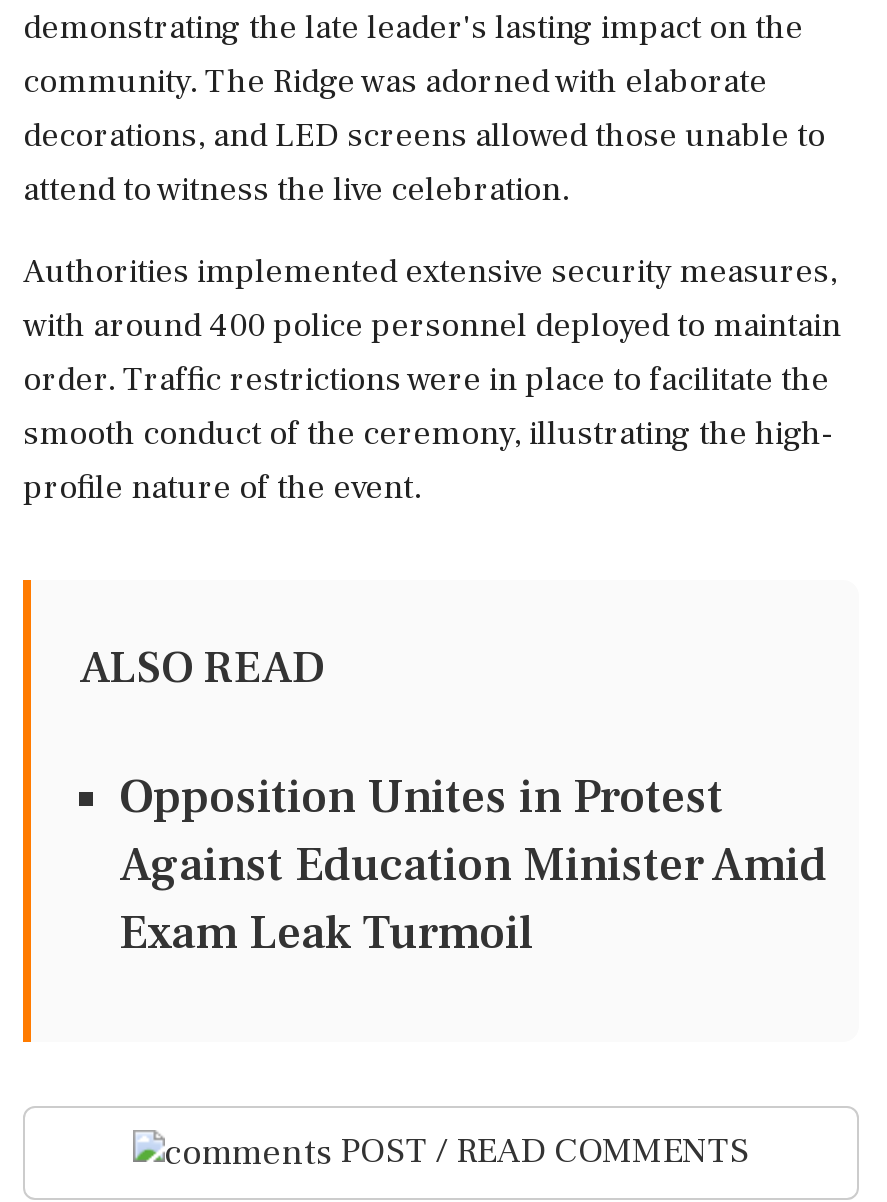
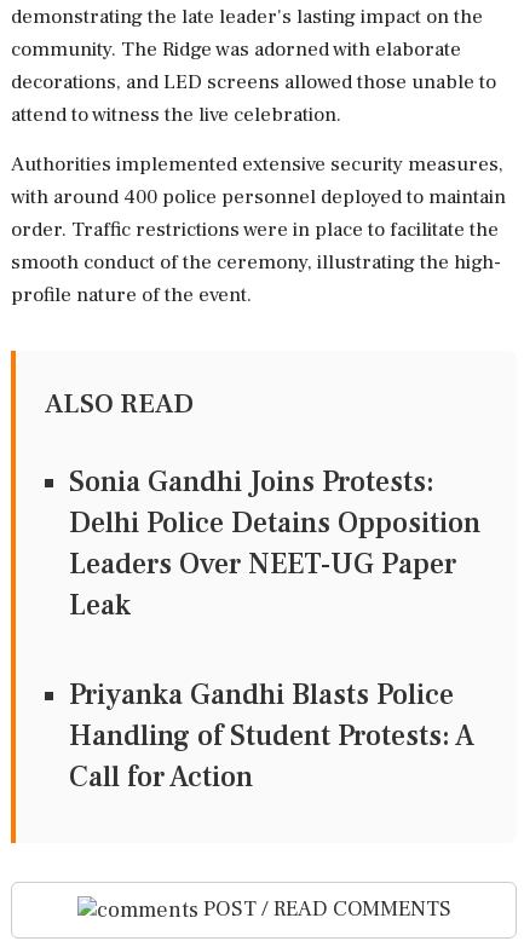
[119,766,827,964] Opposition Unites in Protest | Against Education Minister Amid | Exam Leak Turmoil -> [69,463,480,796] Sonia Gandhi Joins Protests: | Delhi Police Detains Opposition | Leaders Over NEET-UG Paper | Leak | Priyanka Gandhi Blasts Police | Handling of Student Protests: A | Call for Action

